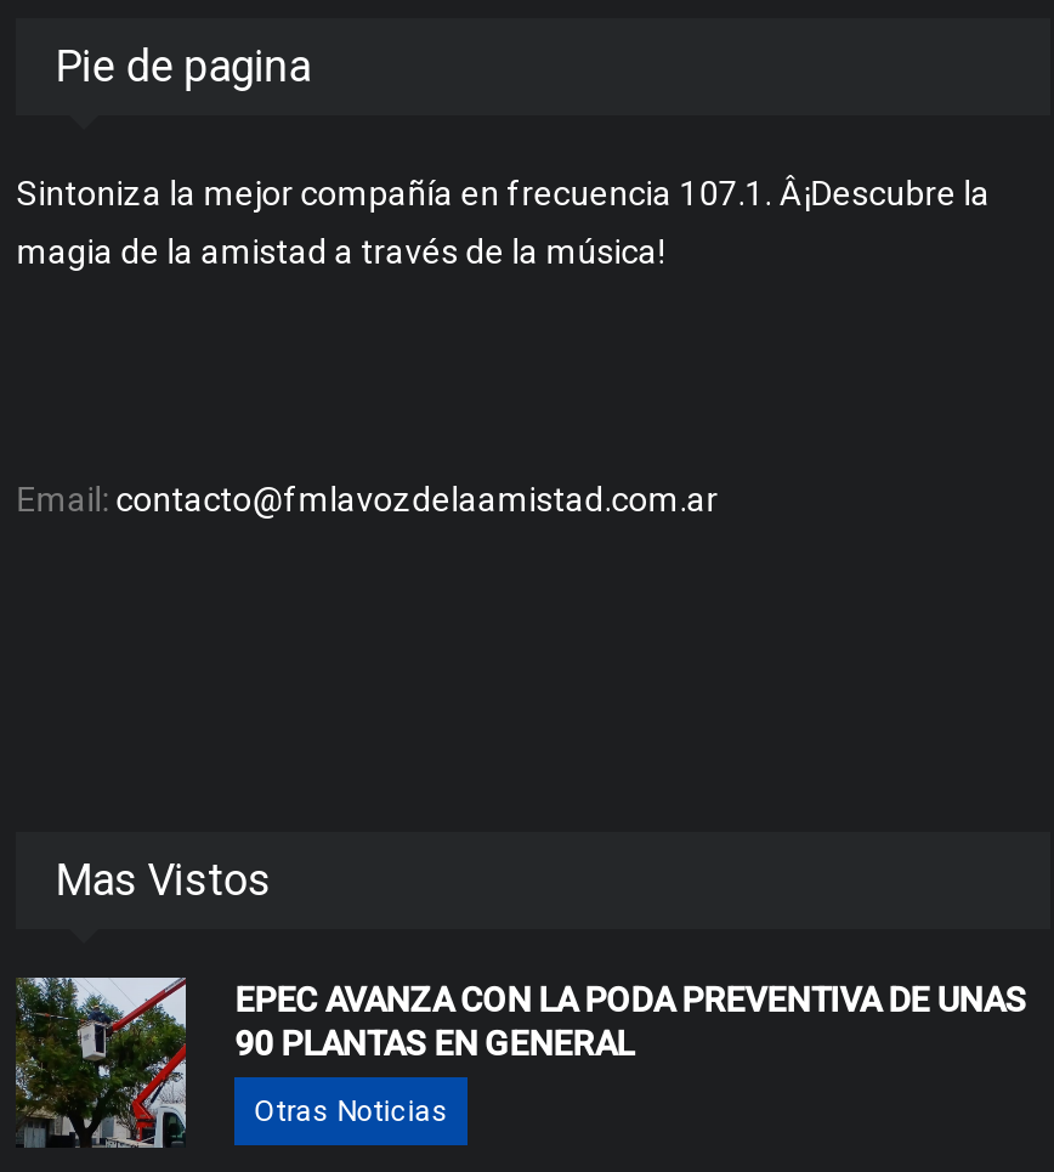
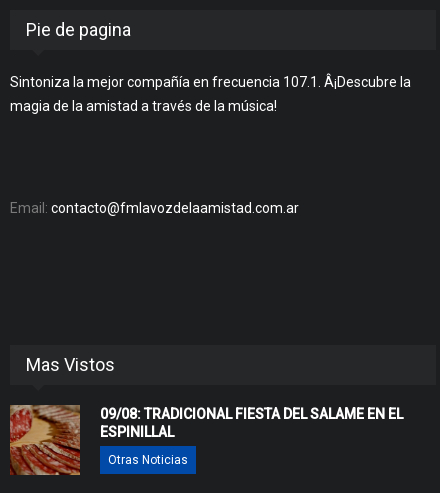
[13,975,1027,1150] [image] | EPEC AVANZA CON LA PODA PREVENTIVA DE UNAS | 90 PLANTAS EN GENERAL -> [9,404,403,476] [image] | 09/08: TRADICIONAL FIESTA DEL SALAME EN EL | ESPINILLAL

